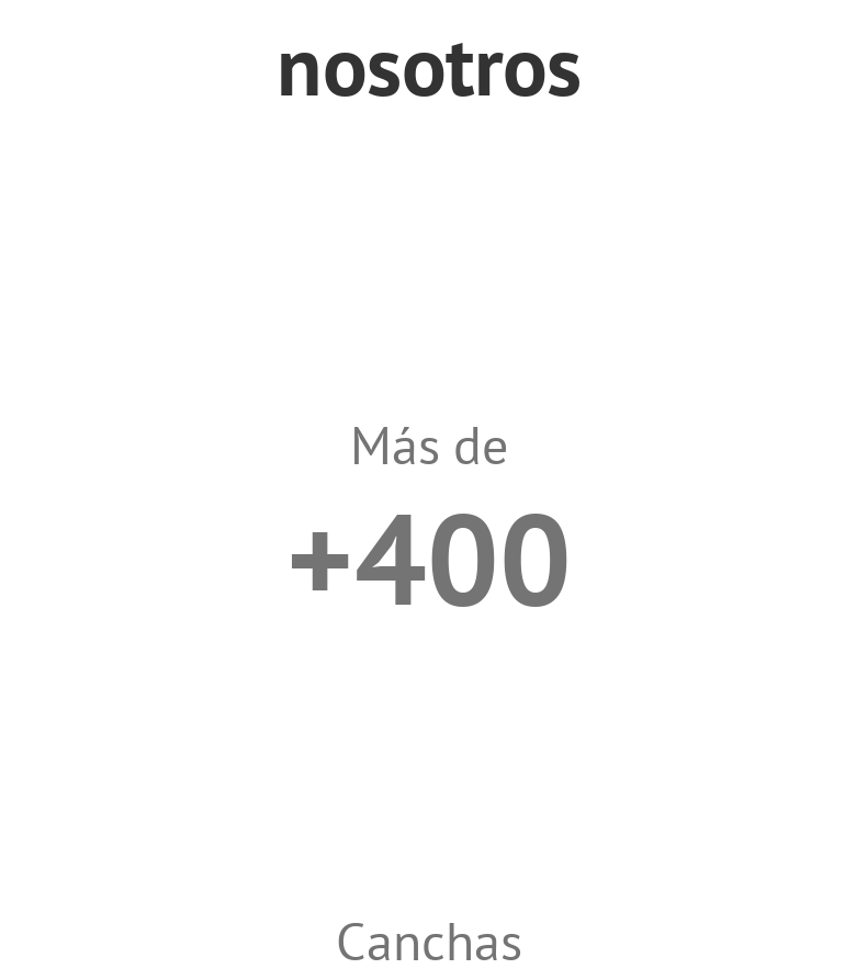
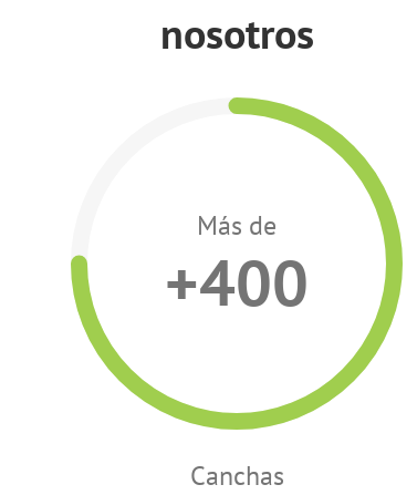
none -> [70,96,404,431] [image]

